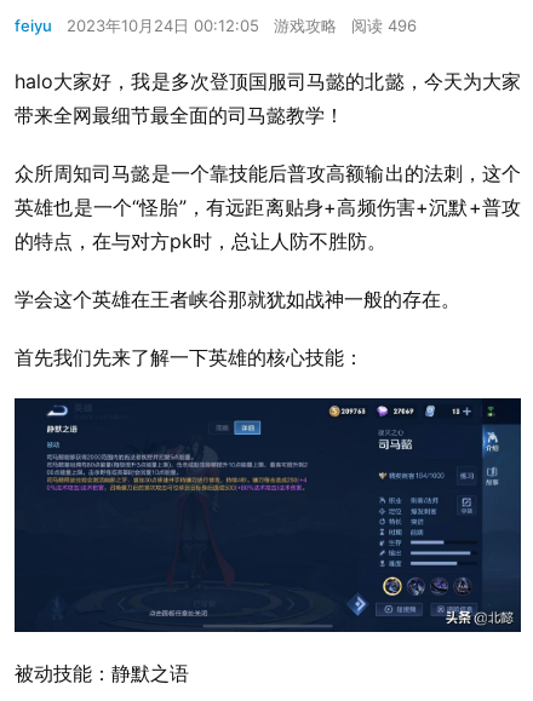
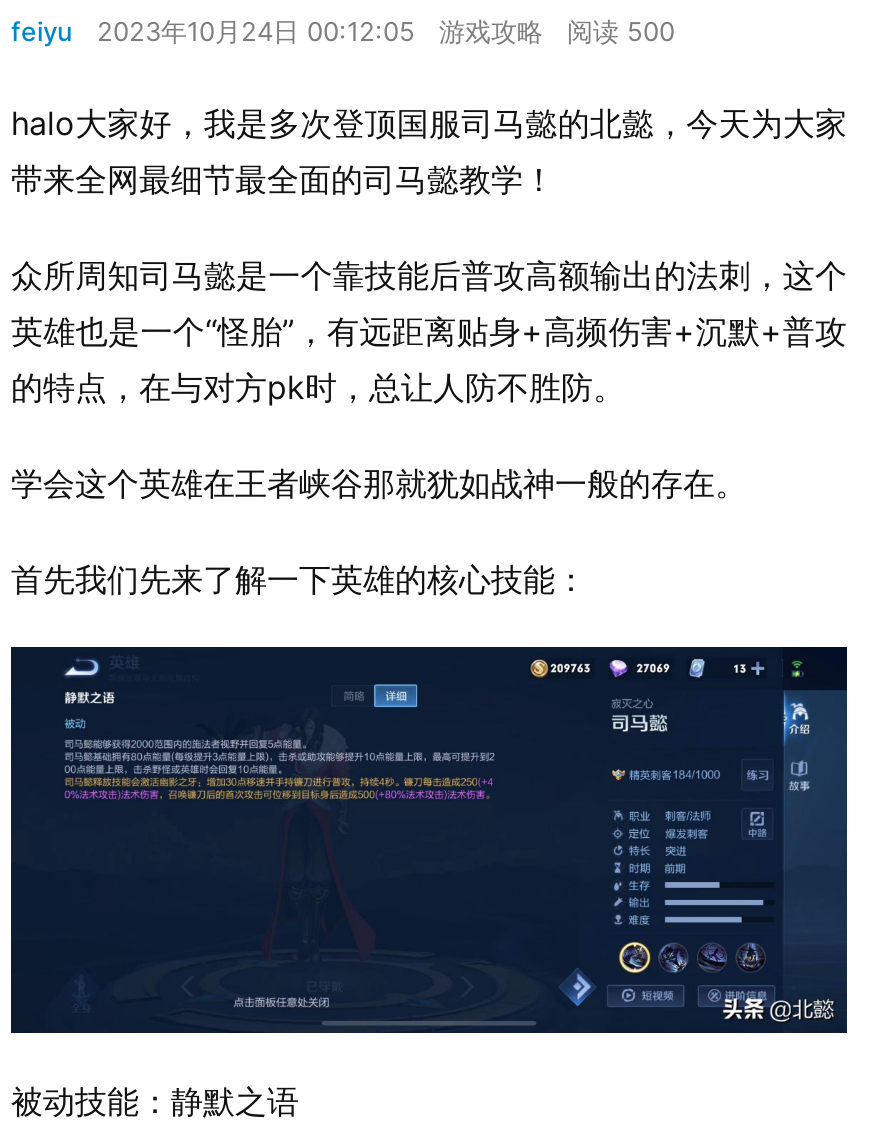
[15,16,417,35] feiyu 2023年10月24日 00:12:05 游戏攻略 阅读 496 -> [11,15,675,47] feiyu 2023年10月24日 00:12:05 游戏攻略 阅读 500

